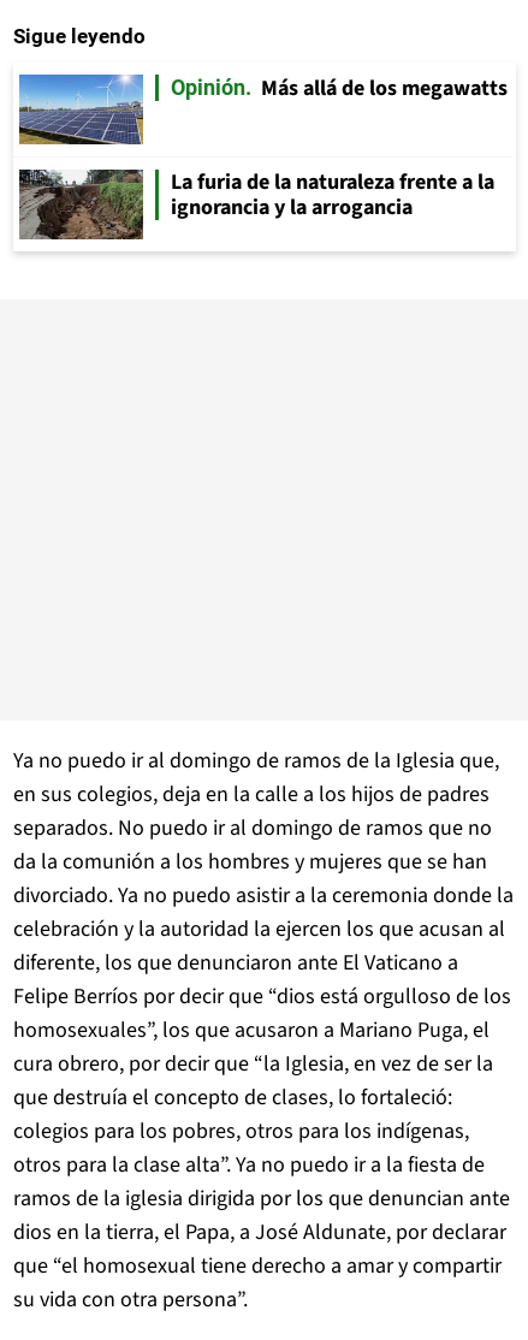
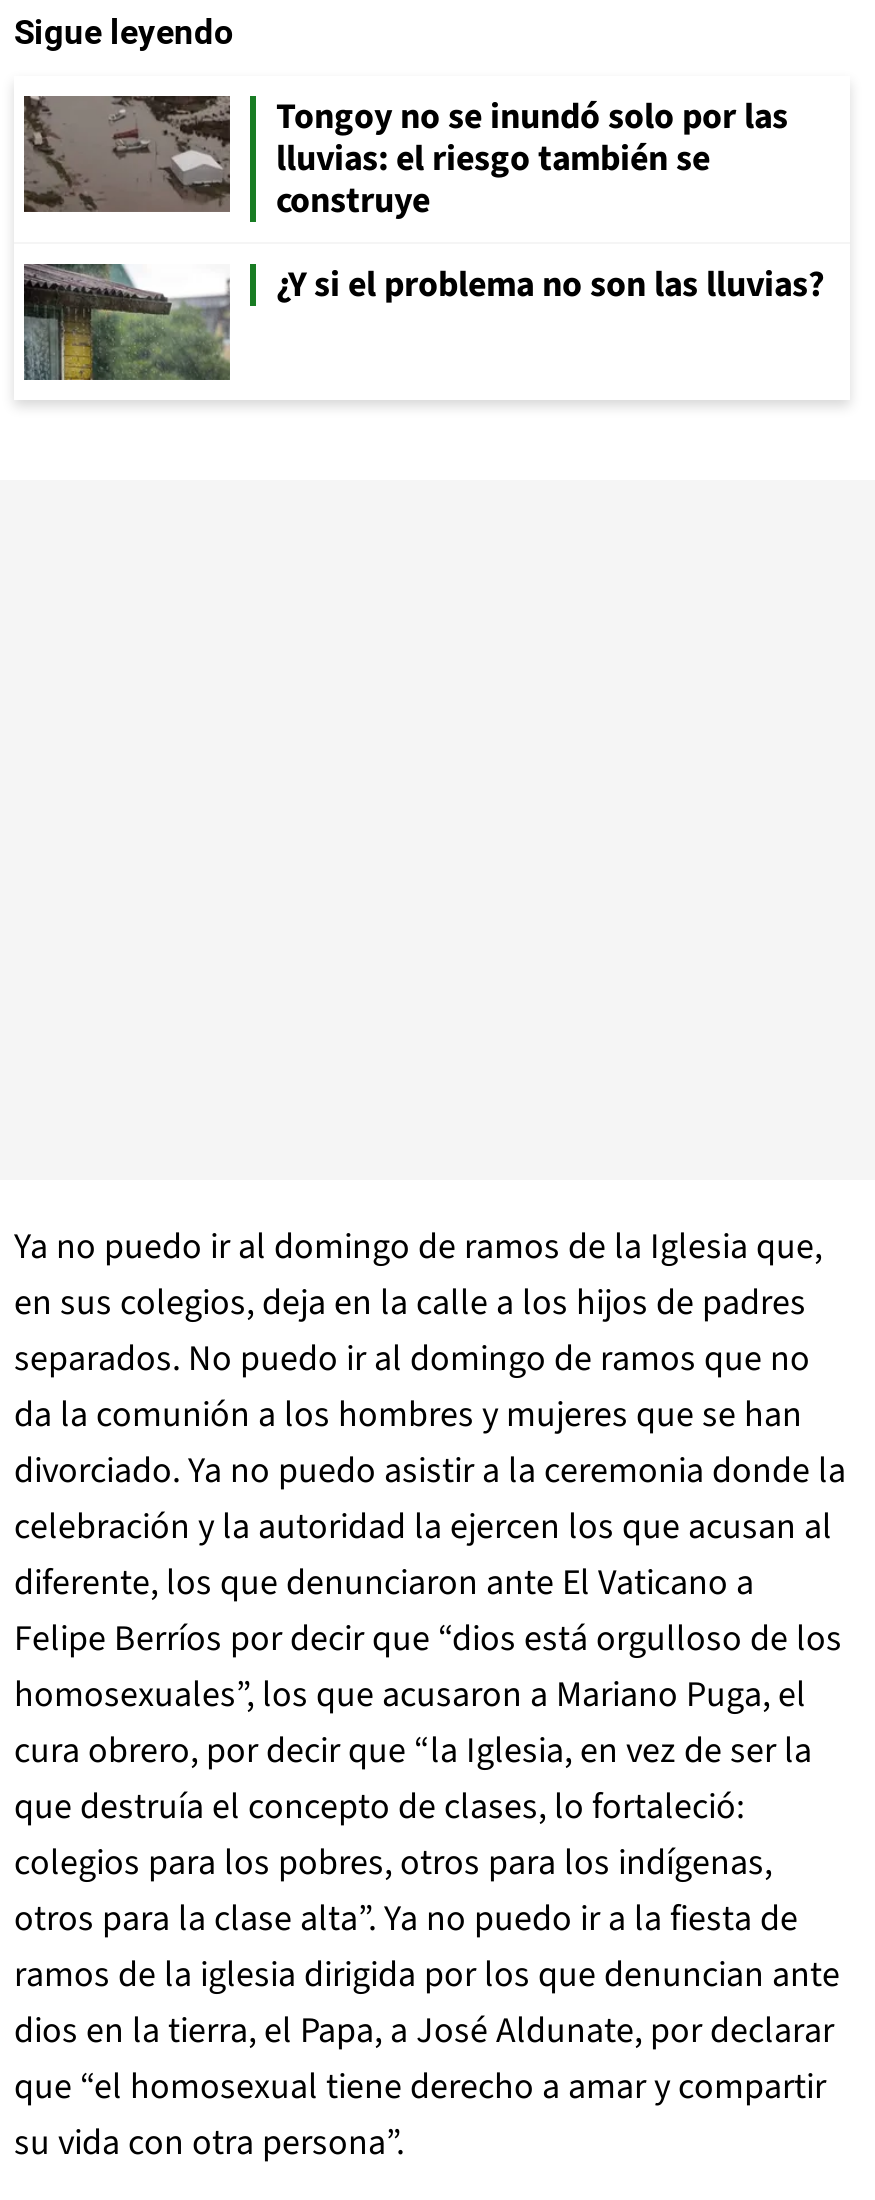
[18,73,508,146] [image] | Opinión | Más allá de los megawatts -> [22,92,788,226] [image] | Tongoy no se inundó solo por las | lluvias: el riesgo también se | construye
[18,167,494,241] [image] | La furia de la naturaleza frente a la | ignorancia y la arrogancia -> [22,260,824,382] [image] | ¿Y si el problema no son las lluvias?

